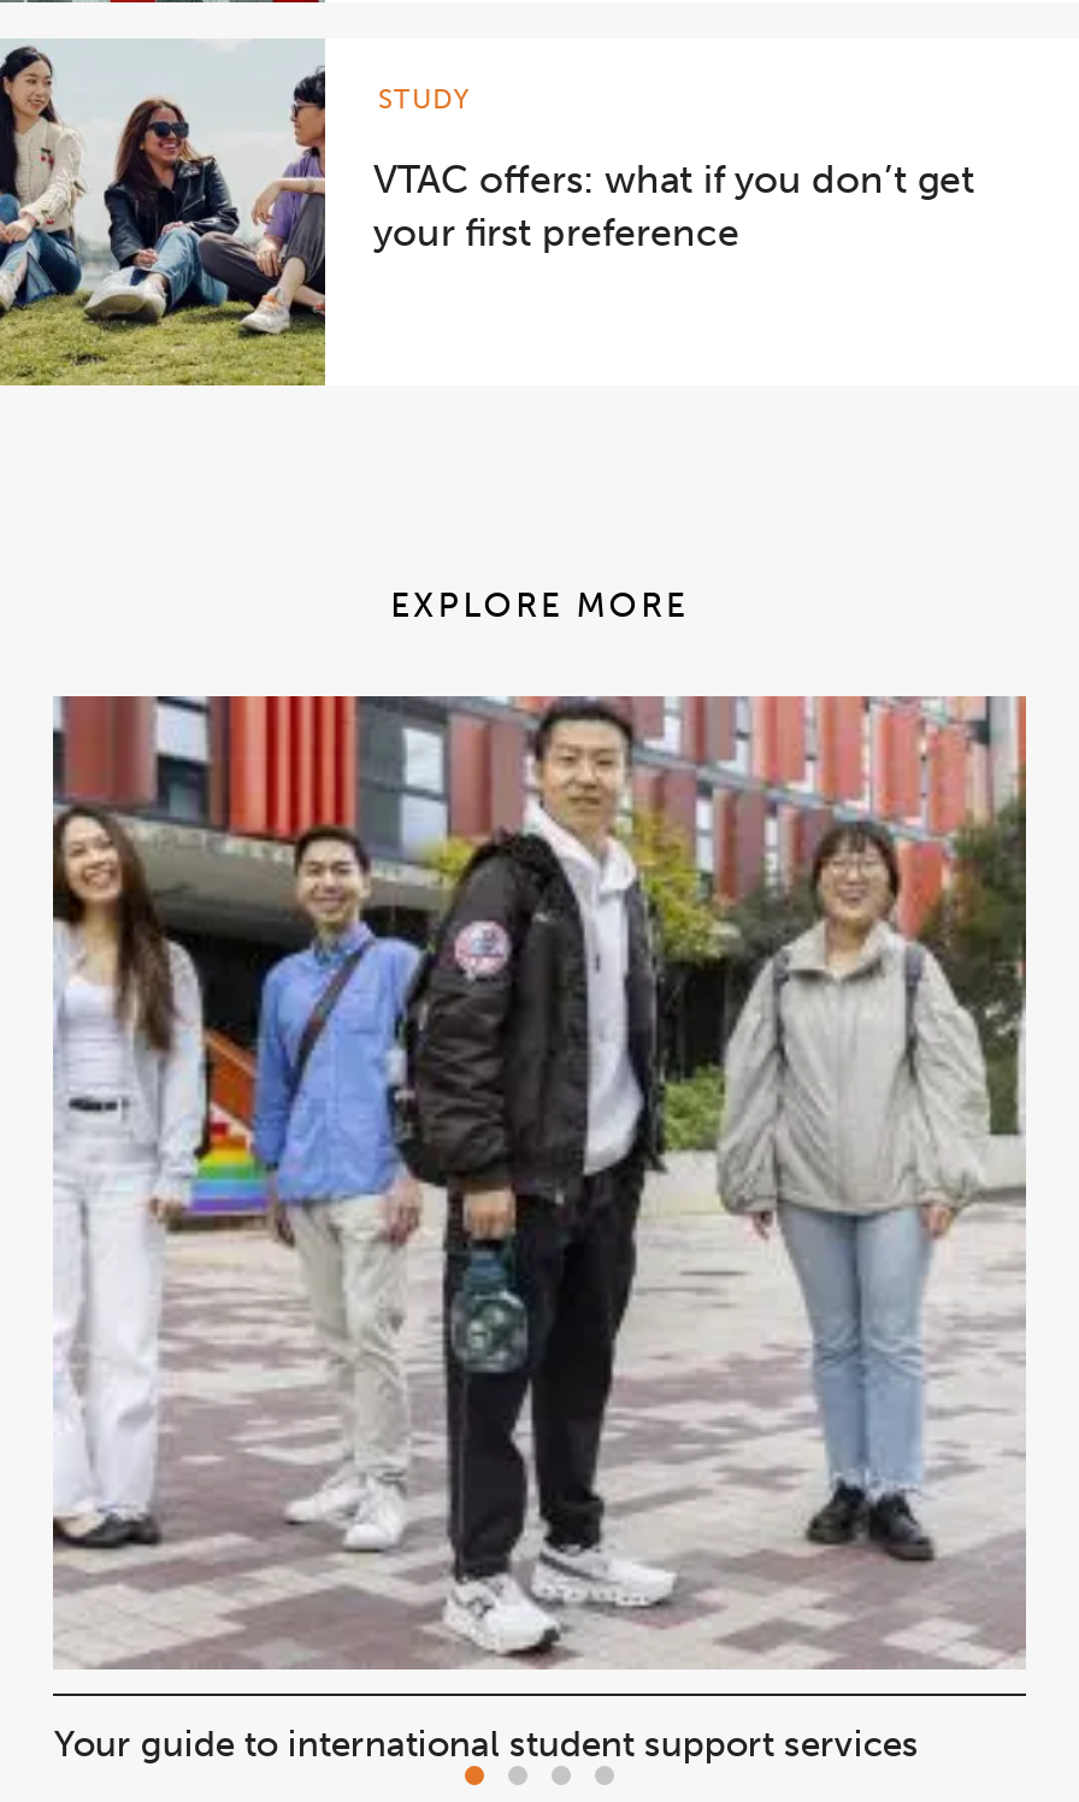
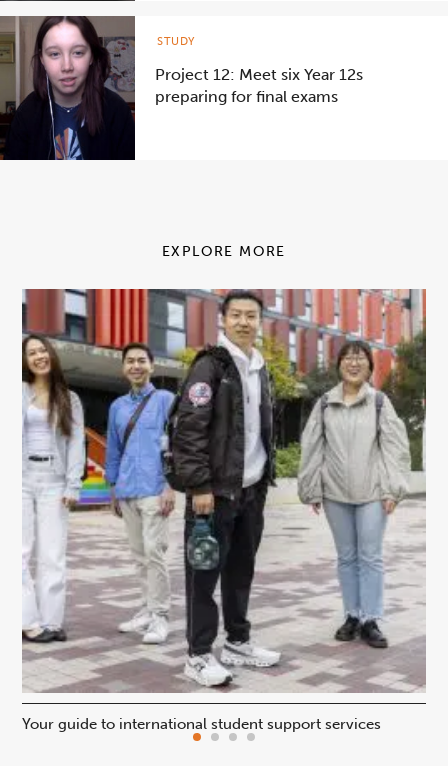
[7,39,975,388] [image] | VTAC offers: what if you don’t get | your first preference -> [3,15,363,161] [image] | Project 12: Meet six Year 12s | preparing for final exams

